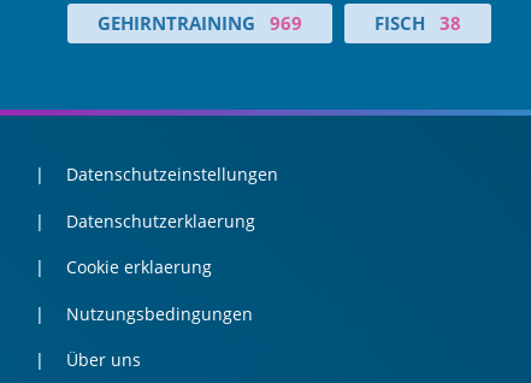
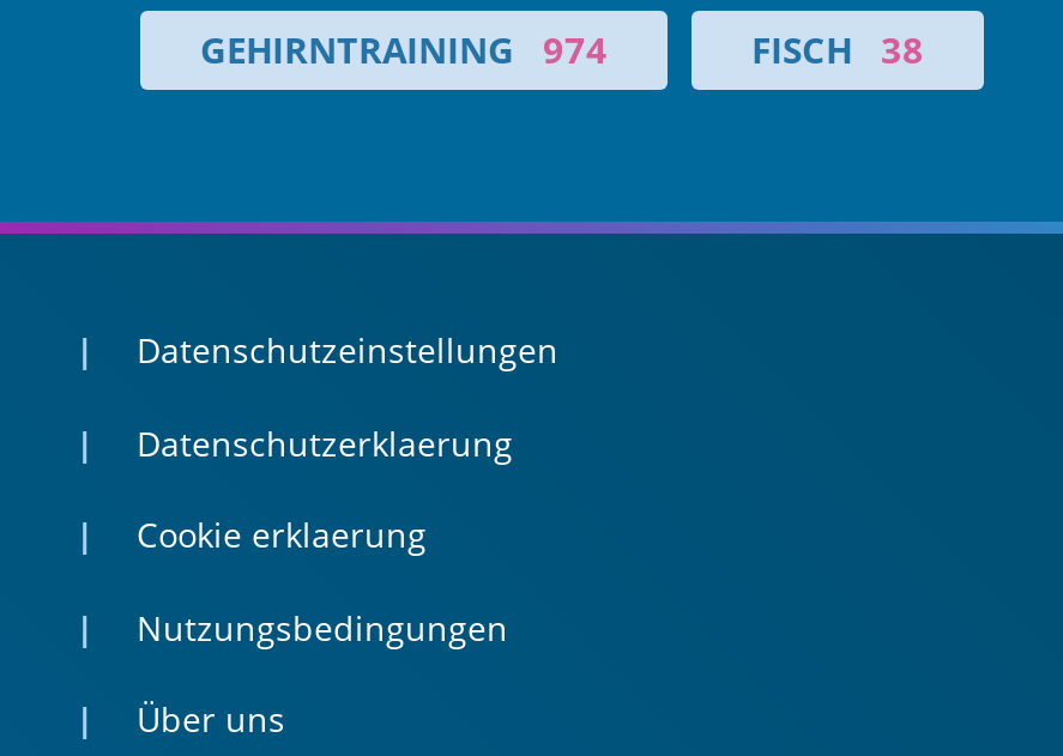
[98,11,302,35] GEHIRNTRAINING 969 -> [200,26,608,74] GEHIRNTRAINING 974

